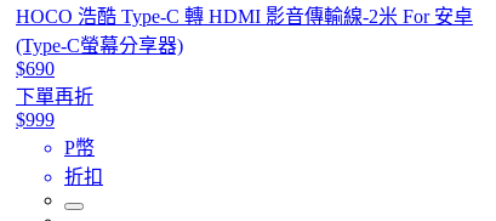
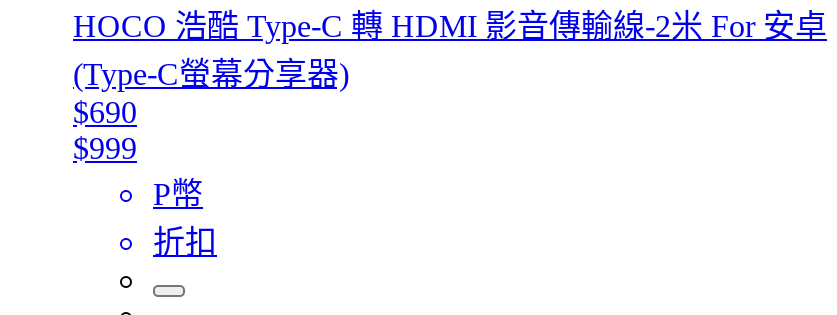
[16,86,93,107] 下單再折 -> none

